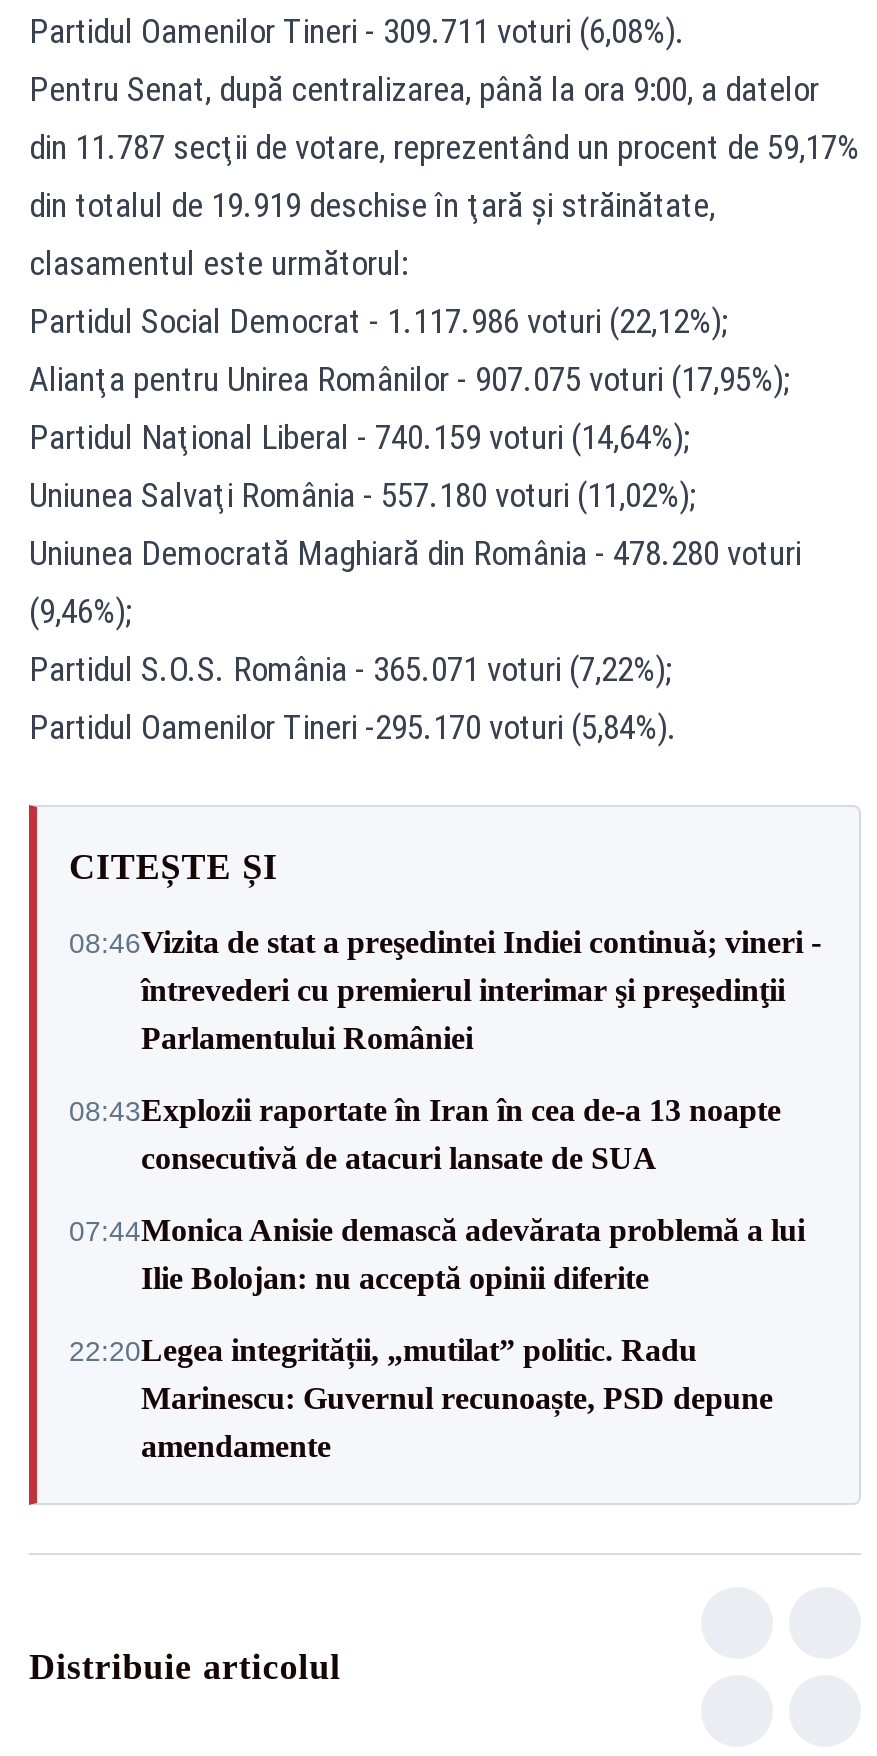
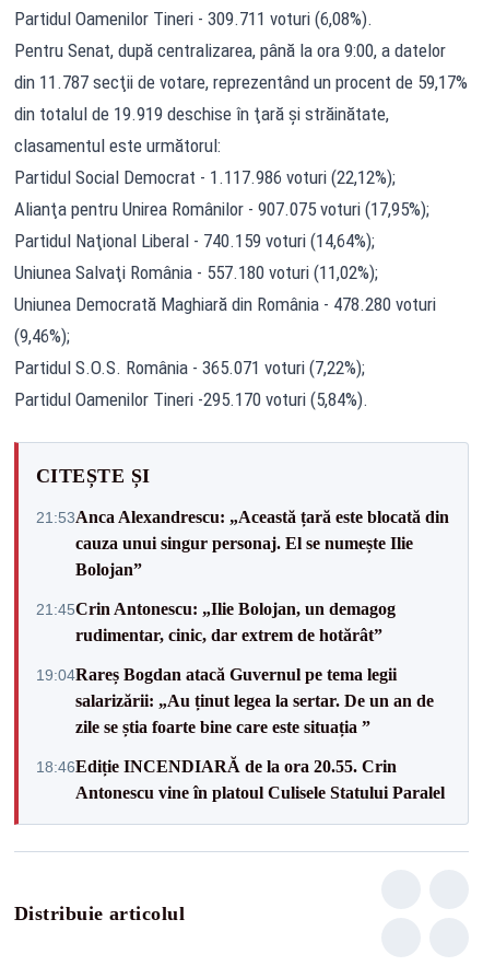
[69,925,821,1055] 08:46Vizita de stat a preşedintei Indiei continuă; vineri - | întrevederi cu premierul interimar şi preşedinţii | Parlamentului României -> [36,507,449,578] 21:53Anca Alexandrescu: „Această țară este blocată din | cauza unui singur personaj. El se numește Ilie | Bolojan”
[69,1093,781,1175] 08:43Explozii raportate în Iran în cea de-a 13 noapte | consecutivă de atacuri lansate de SUA -> [36,599,396,644] 21:45Crin Antonescu: „Ilie Bolojan, un demagog | rudimentar, cinic, dar extrem de hotărât”
[69,1213,805,1295] 07:44Monica Anisie demască adevărata problemă a lui | Ilie Bolojan: nu acceptă opinii diferite -> [36,665,434,736] 19:04Rareș Bogdan atacă Guvernul pe tema legii | salarizării: „Au ținut legea la sertar. De un an de | zile se știa foarte bine care este situația ”
[69,1333,773,1463] 22:20Legea integrității, „mutilat” politic. Radu | Marinescu: Guvernul recunoaște, PSD depune | amendamente -> [36,756,445,801] 18:46Ediție INCENDIARĂ de la ora 20.55. Crin | Antonescu vine în platoul Culisele Statului Paralel

